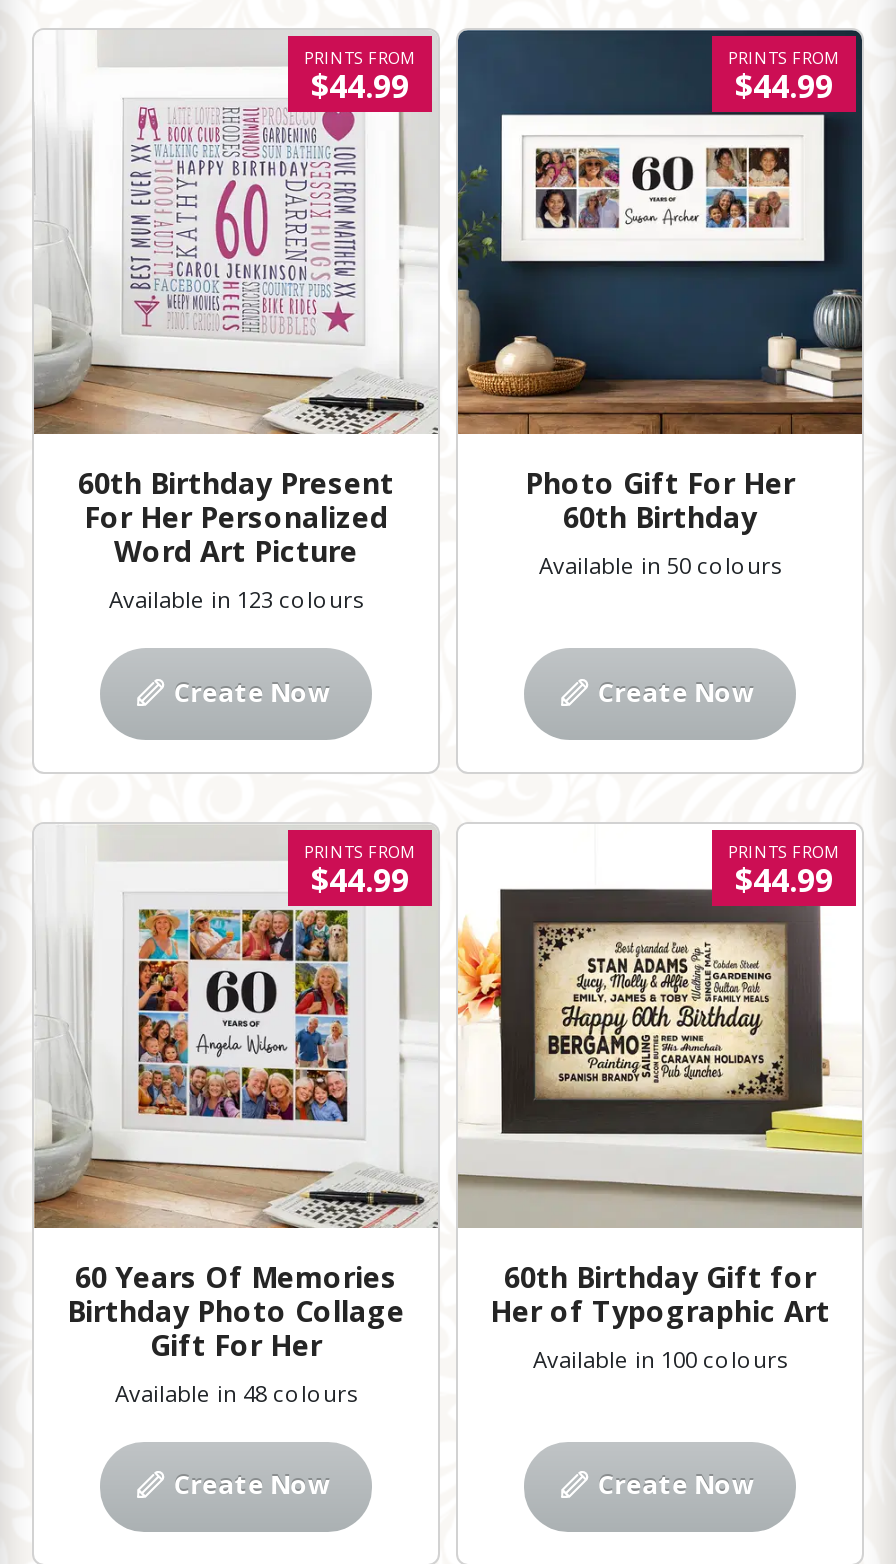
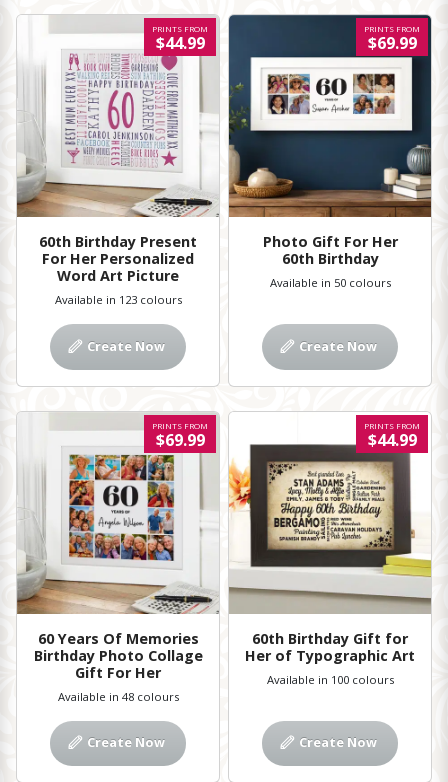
[735,65,833,109] $44.99 -> [367,32,416,54] $69.99
[311,857,409,901] $44.99 -> [155,429,204,451] $69.99

